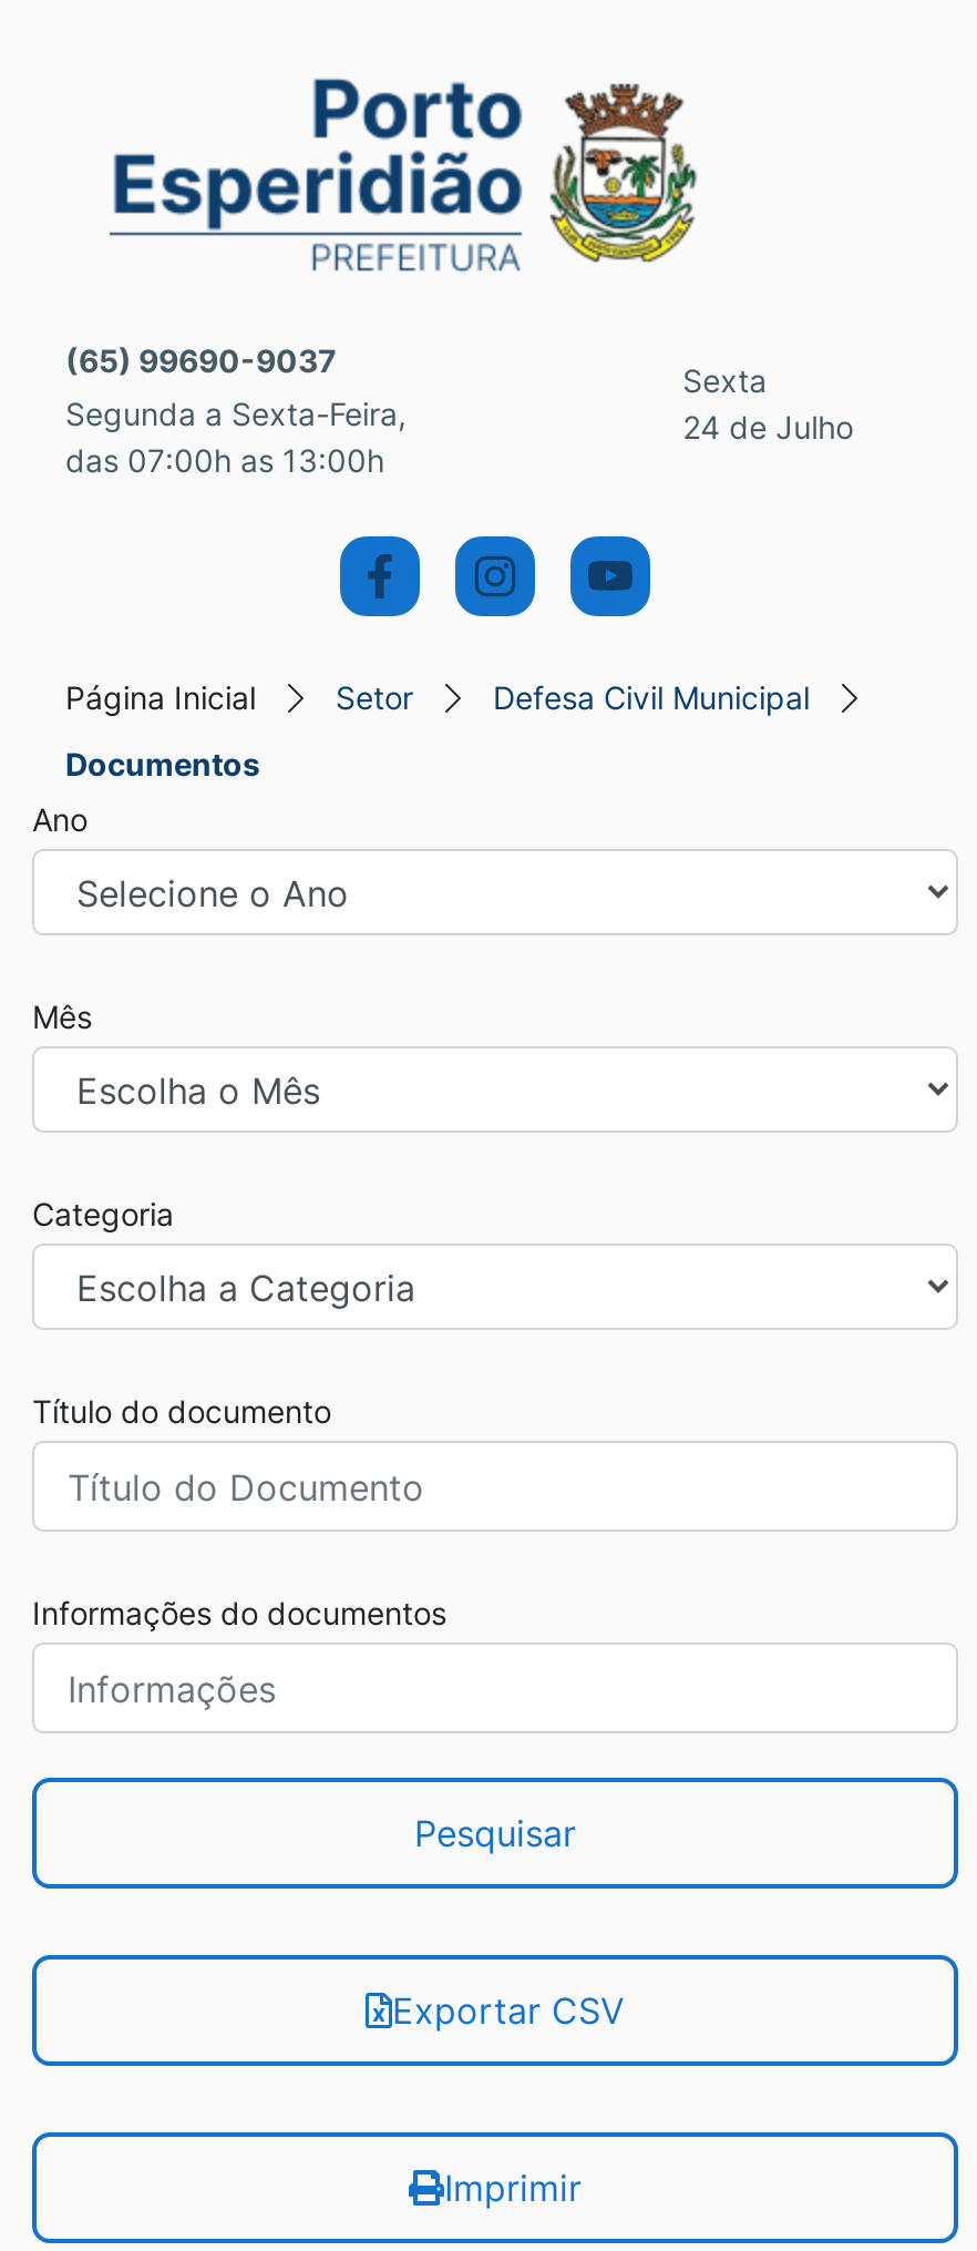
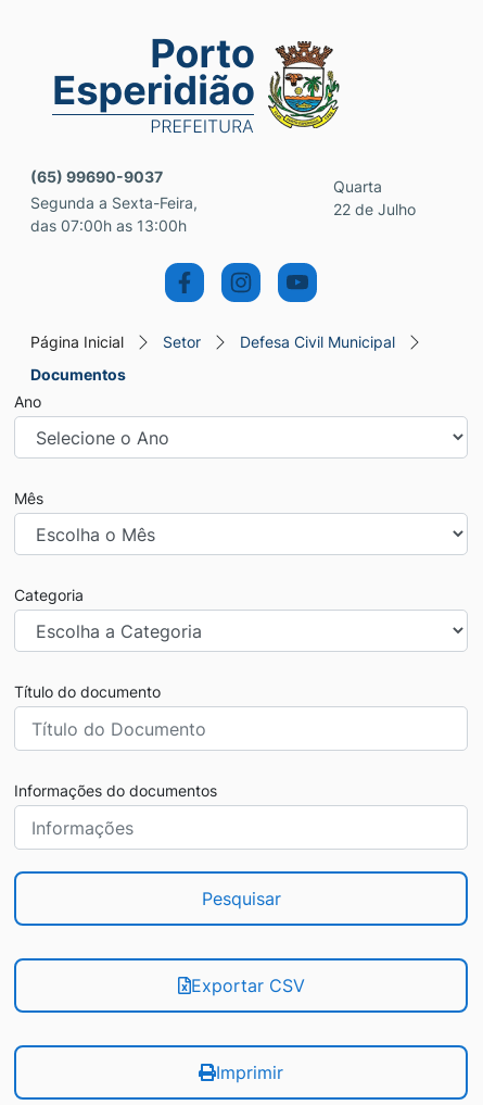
[683,361,853,446] Sexta | 24 de Julho -> [333,177,415,218] Quarta | 22 de Julho

